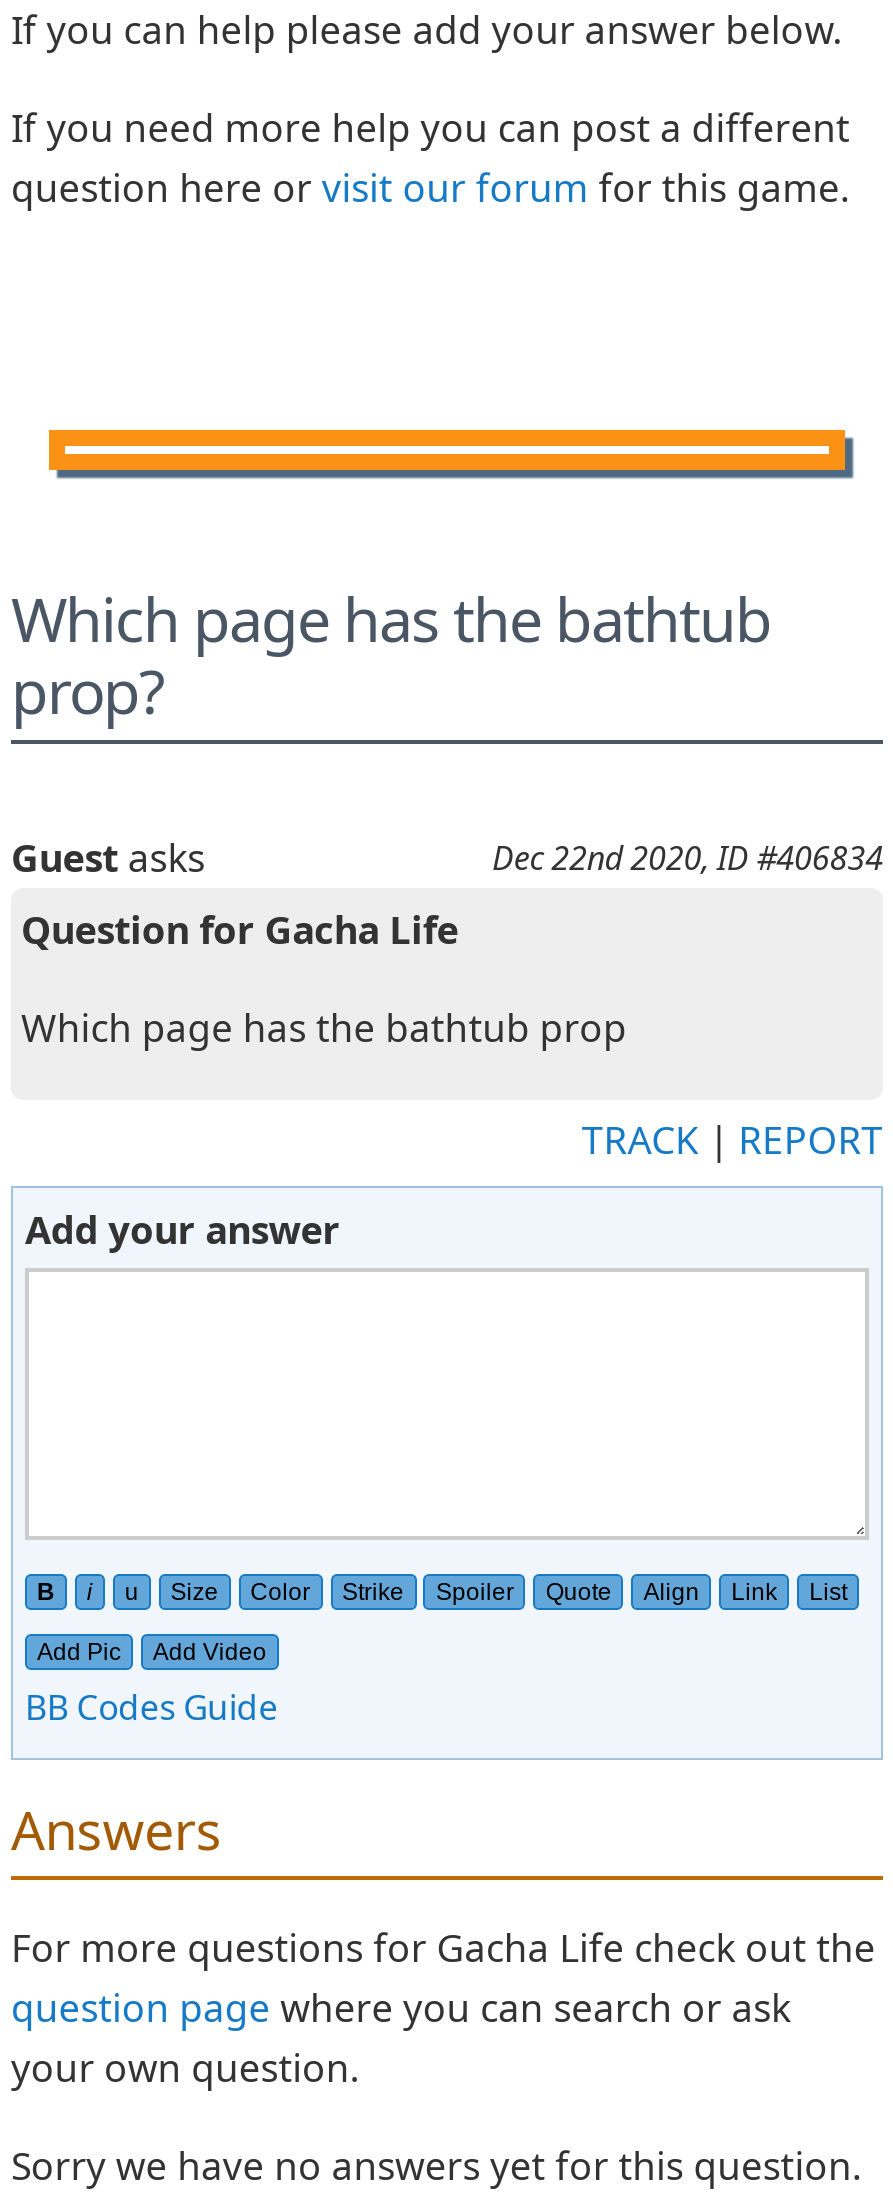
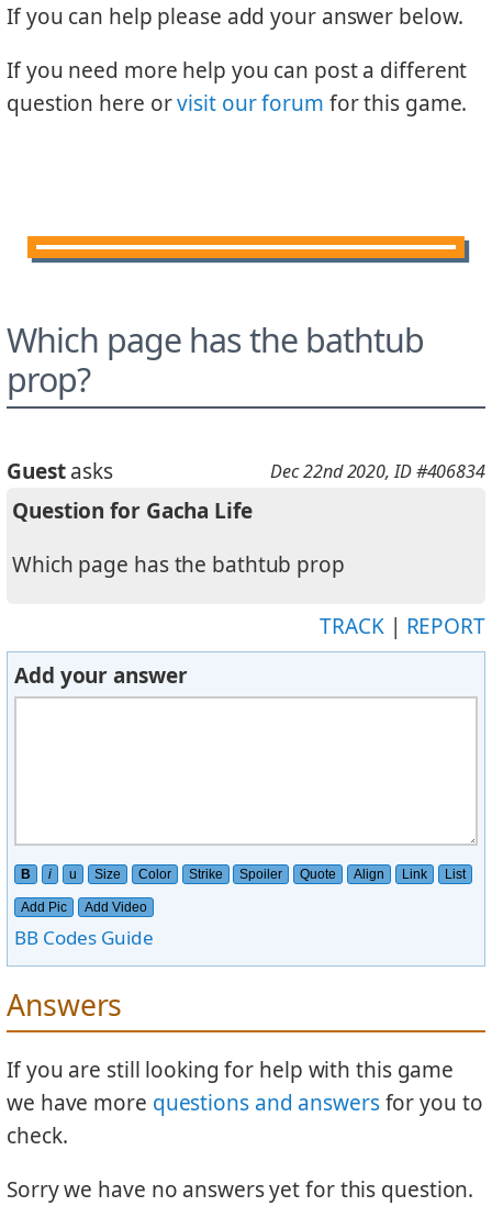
[11,1922,876,2094] For more questions for Gacha Life check out the | question page where you can search or ask | your own question. -> [7,1055,483,1150] If you are still looking for help with this game | we have more questions and answers for you to | check.

